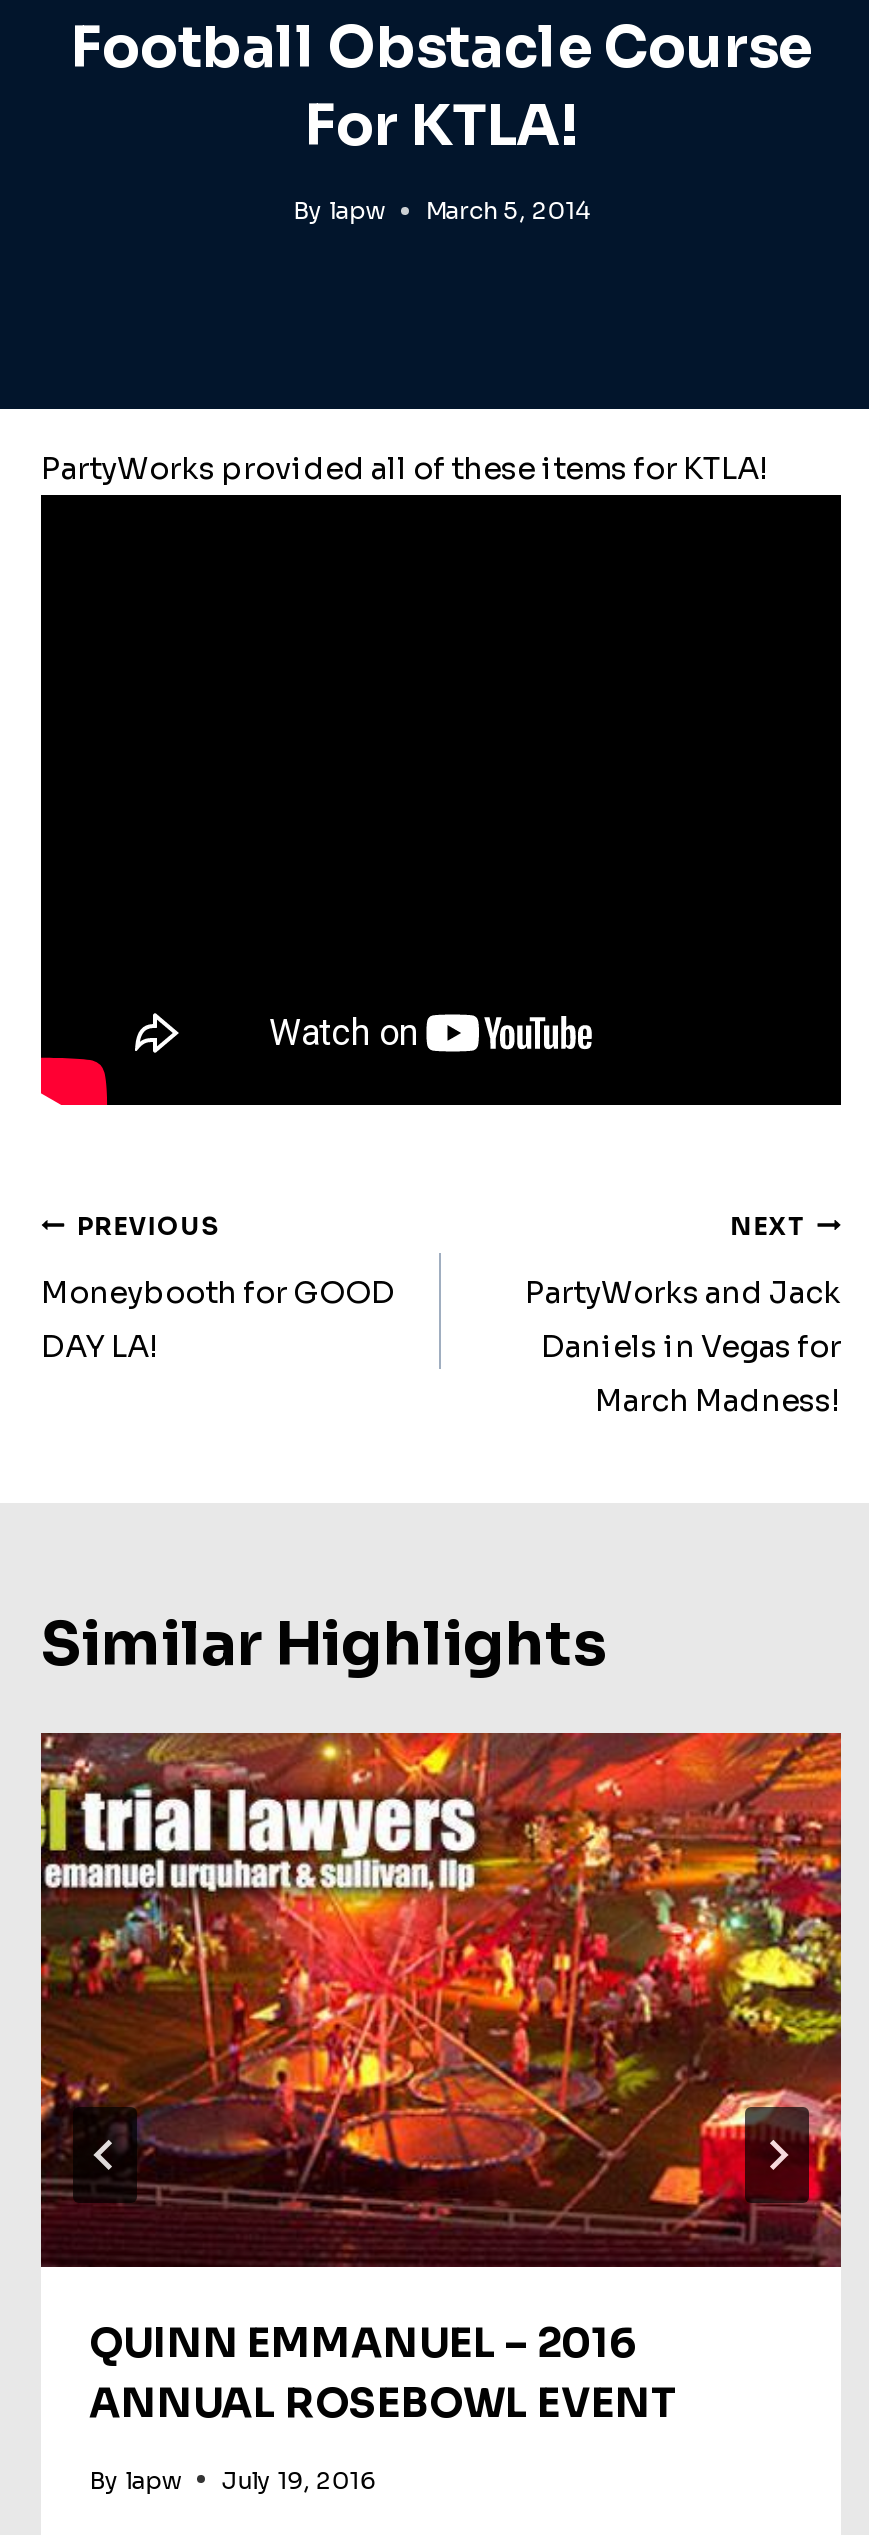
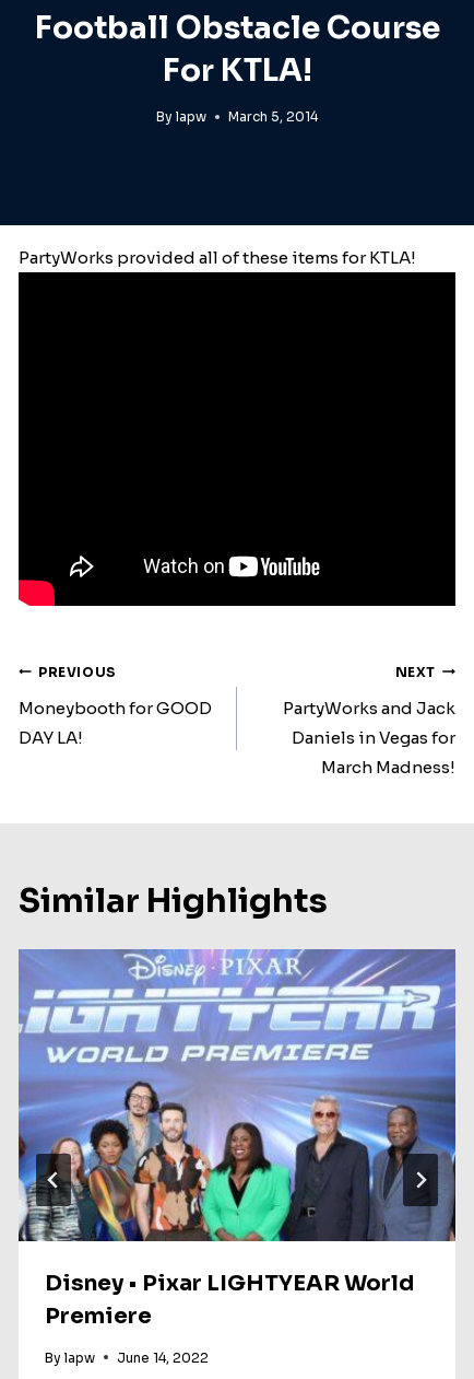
[39,1731,843,2428] [image] | QUINN EMMANUEL – 2016 | ANNUAL ROSEBOWL EVENT -> [17,948,457,1329] [image] | Disney • Pixar LIGHTYEAR World | Premiere
[89,2464,375,2494] By lapw July 19, 2016 -> [45,1349,209,1366] By lapw June 14, 2022

